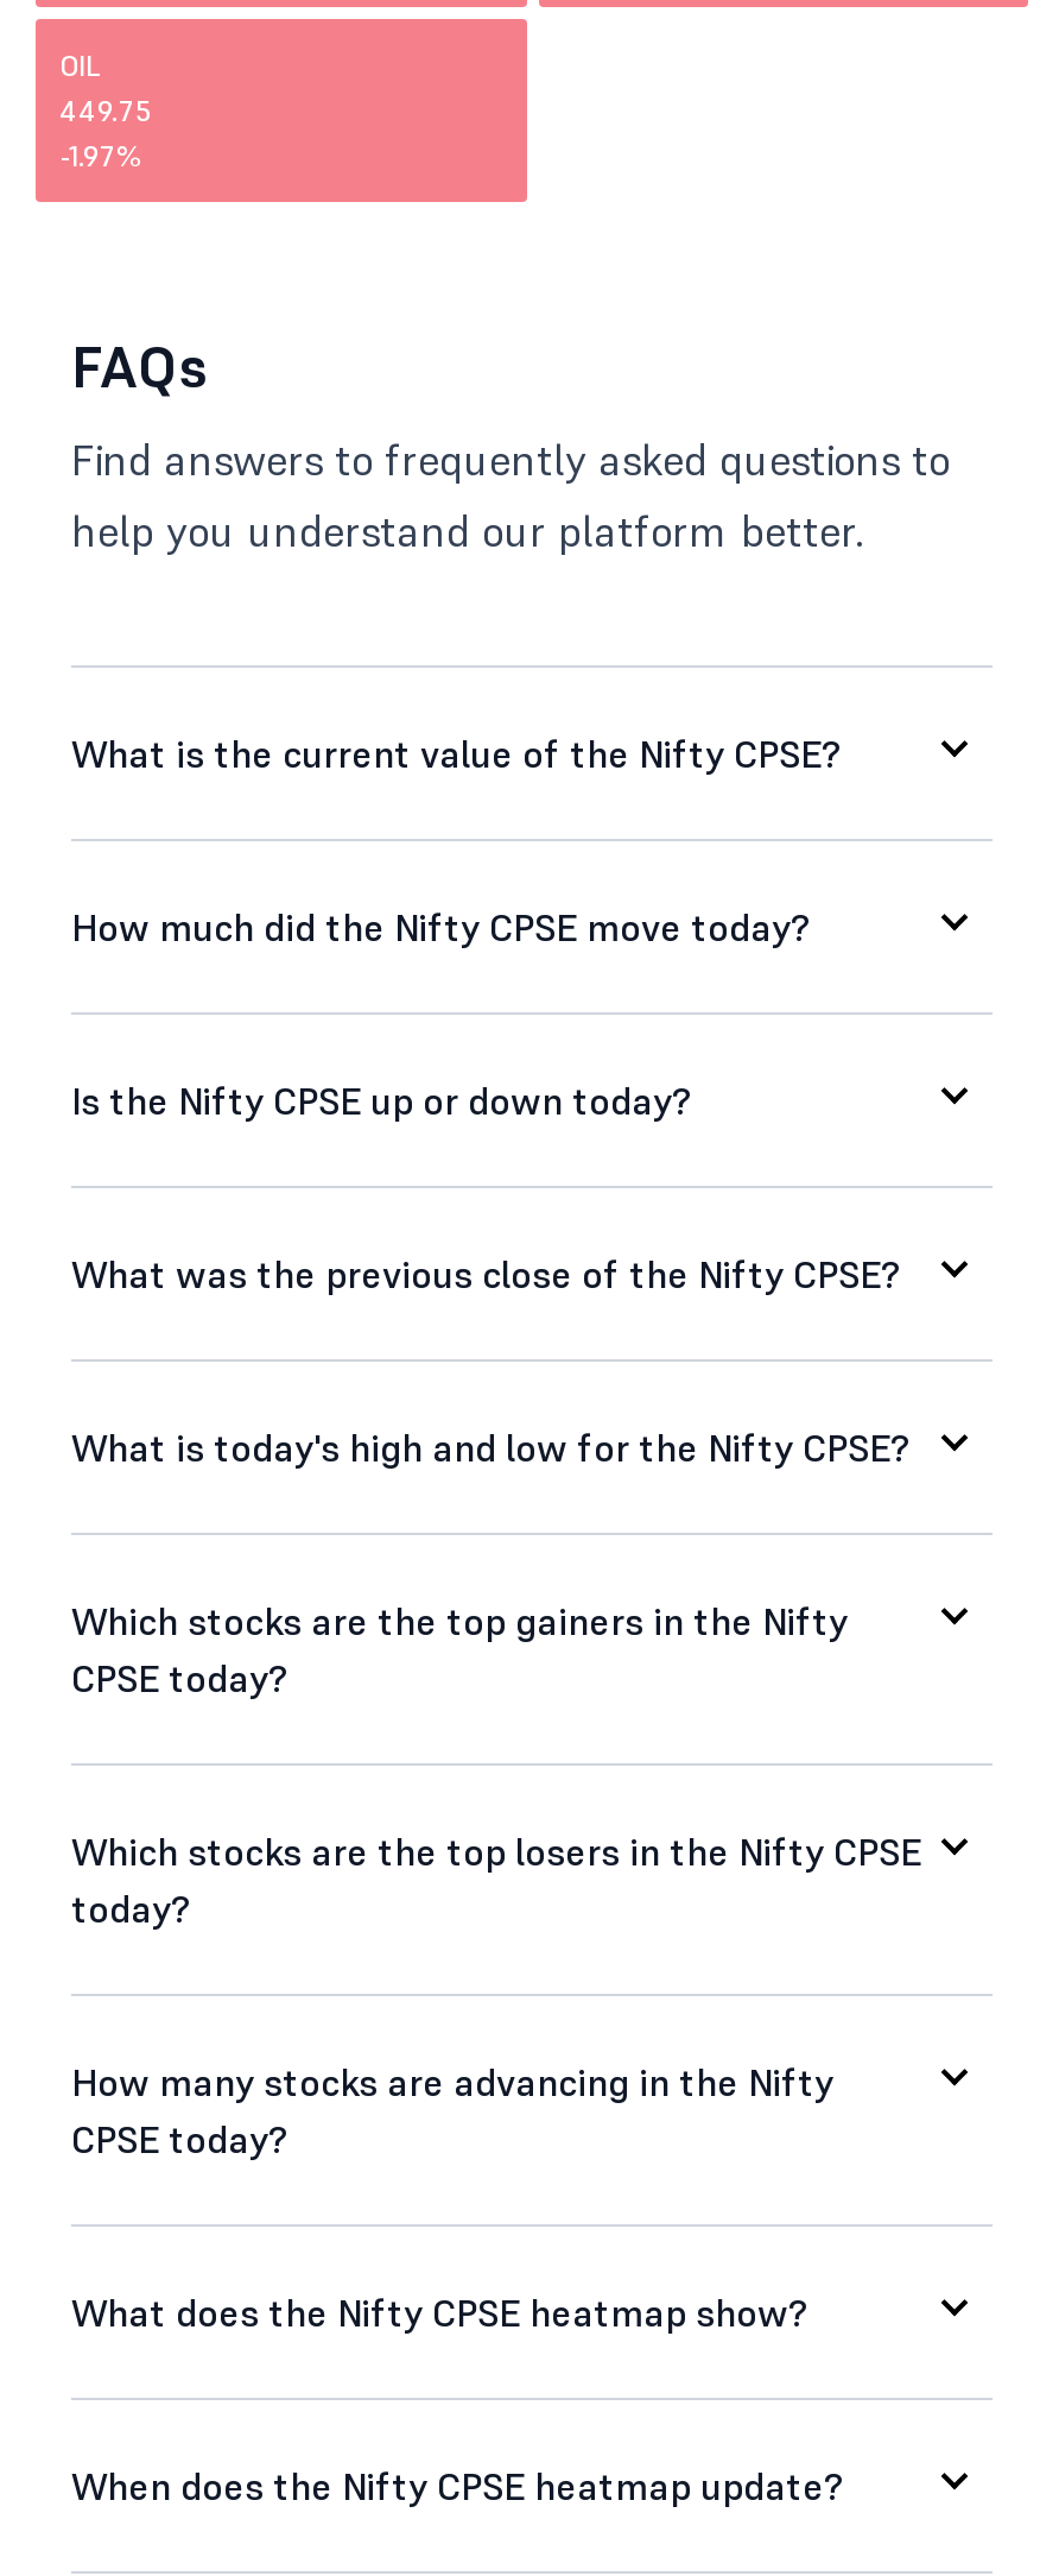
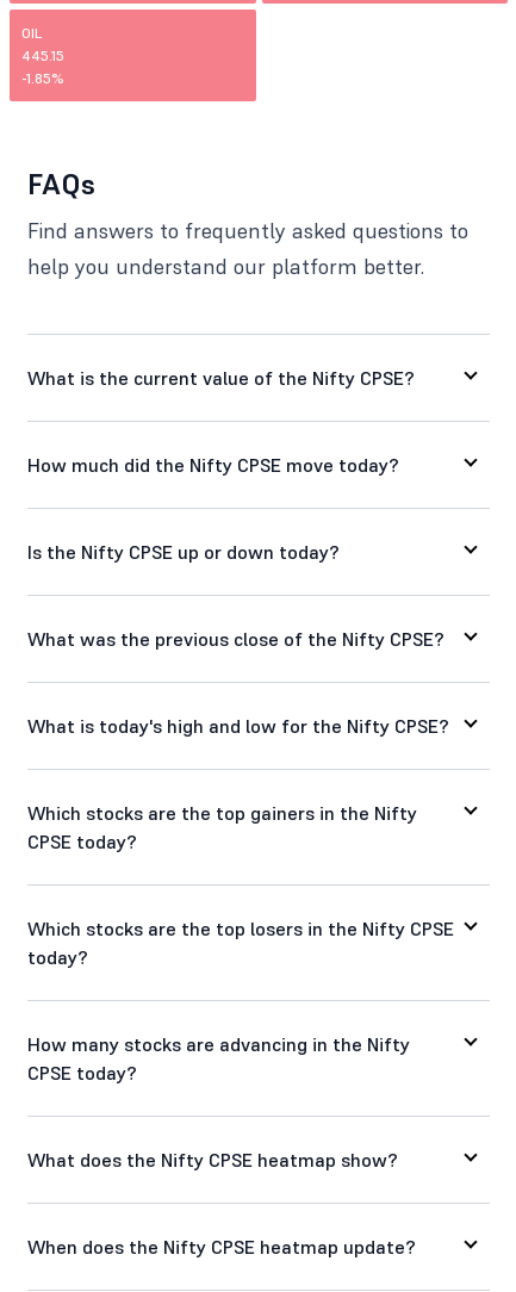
[59,93,152,128] 449.75 -> [21,46,64,64] 445.15
[59,138,142,173] -1.97% -> [21,69,64,87] -1.85%

